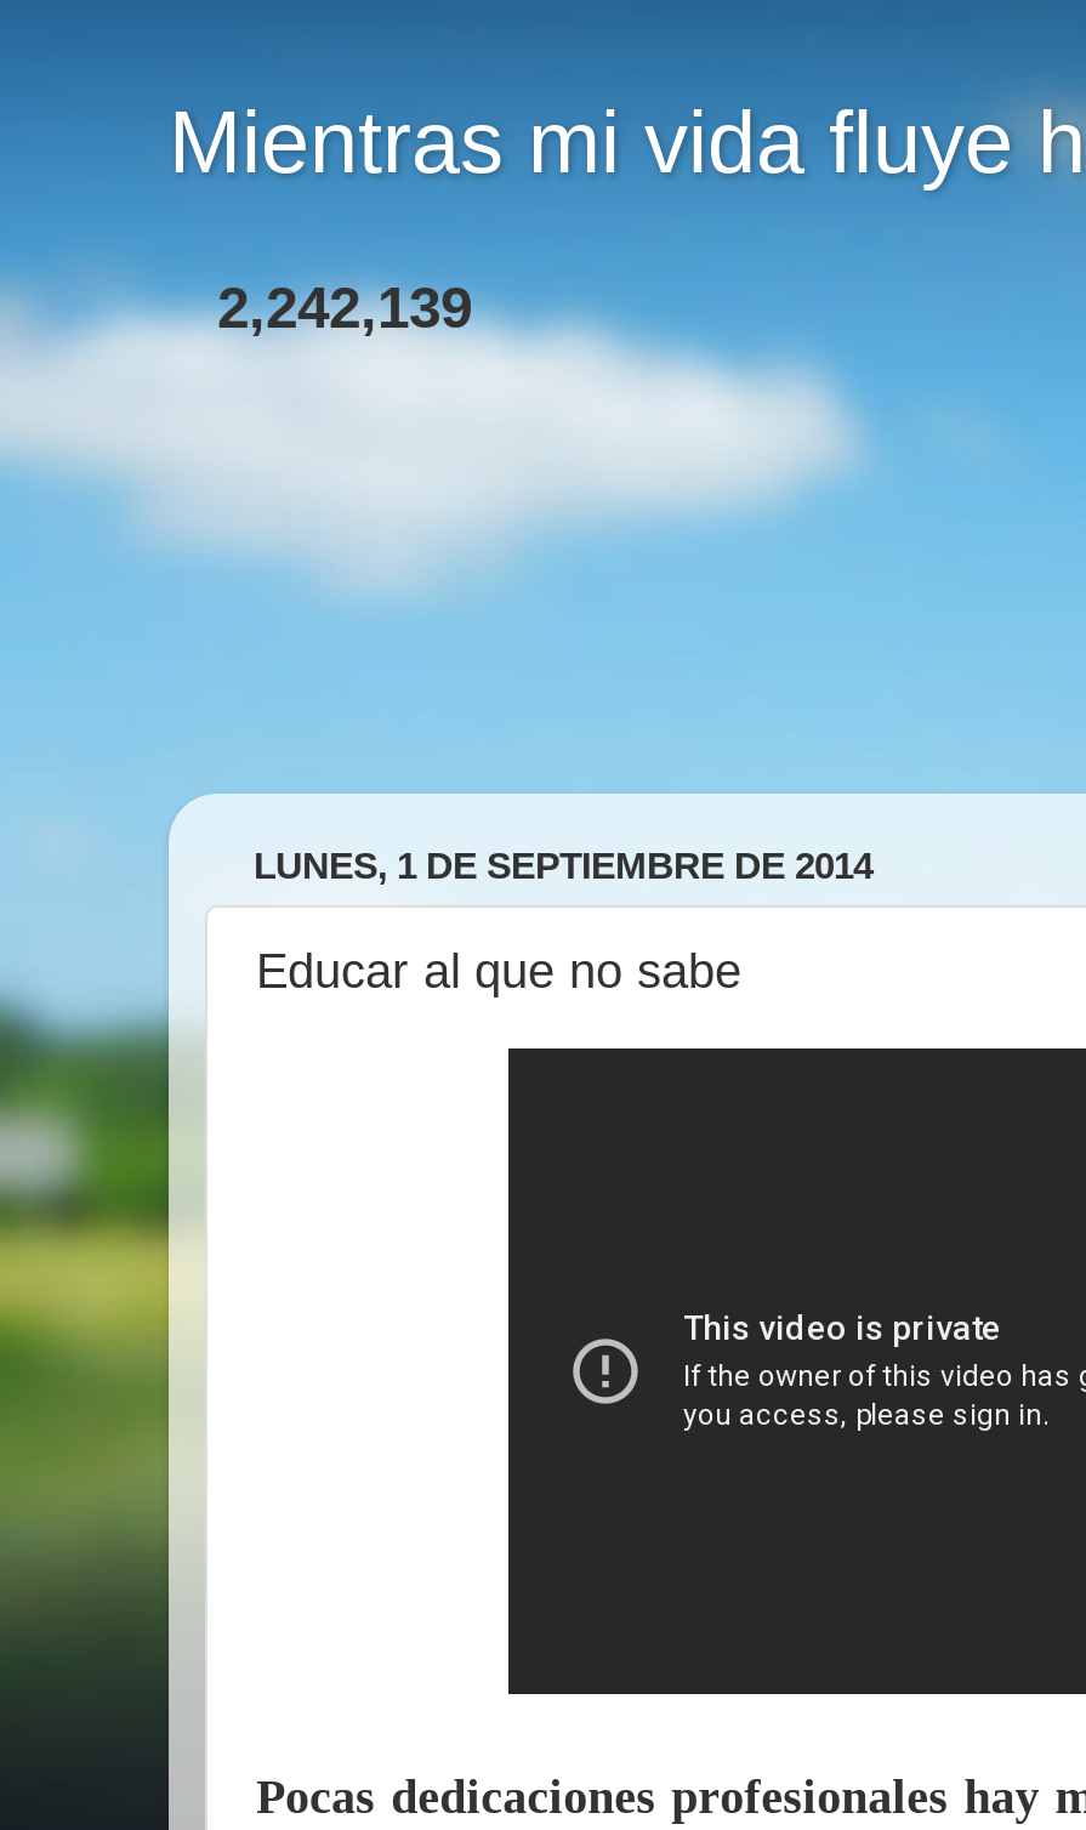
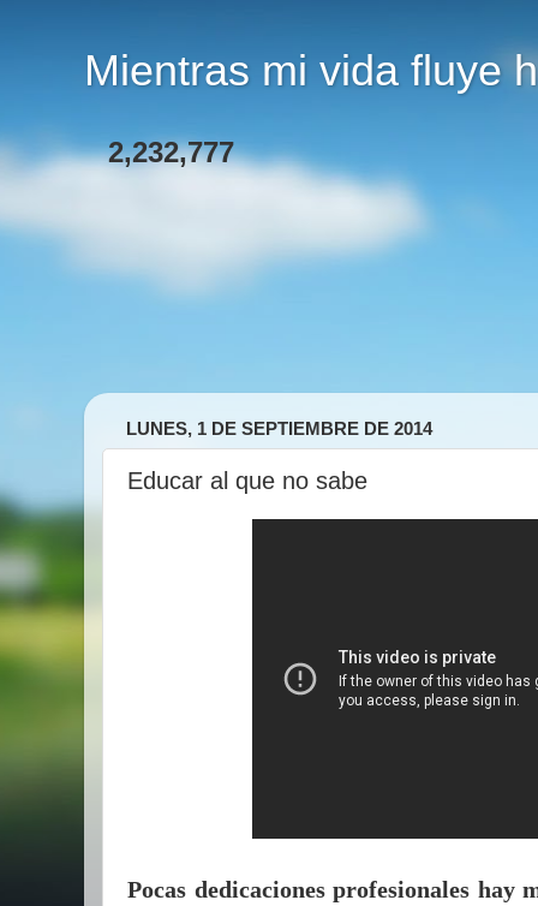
[217,274,472,339] 2,242,139 -> [108,136,234,168] 2,232,777

